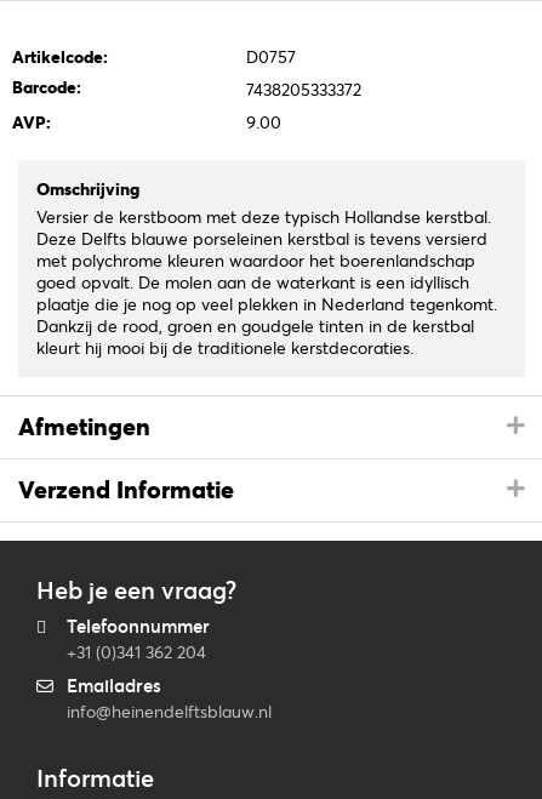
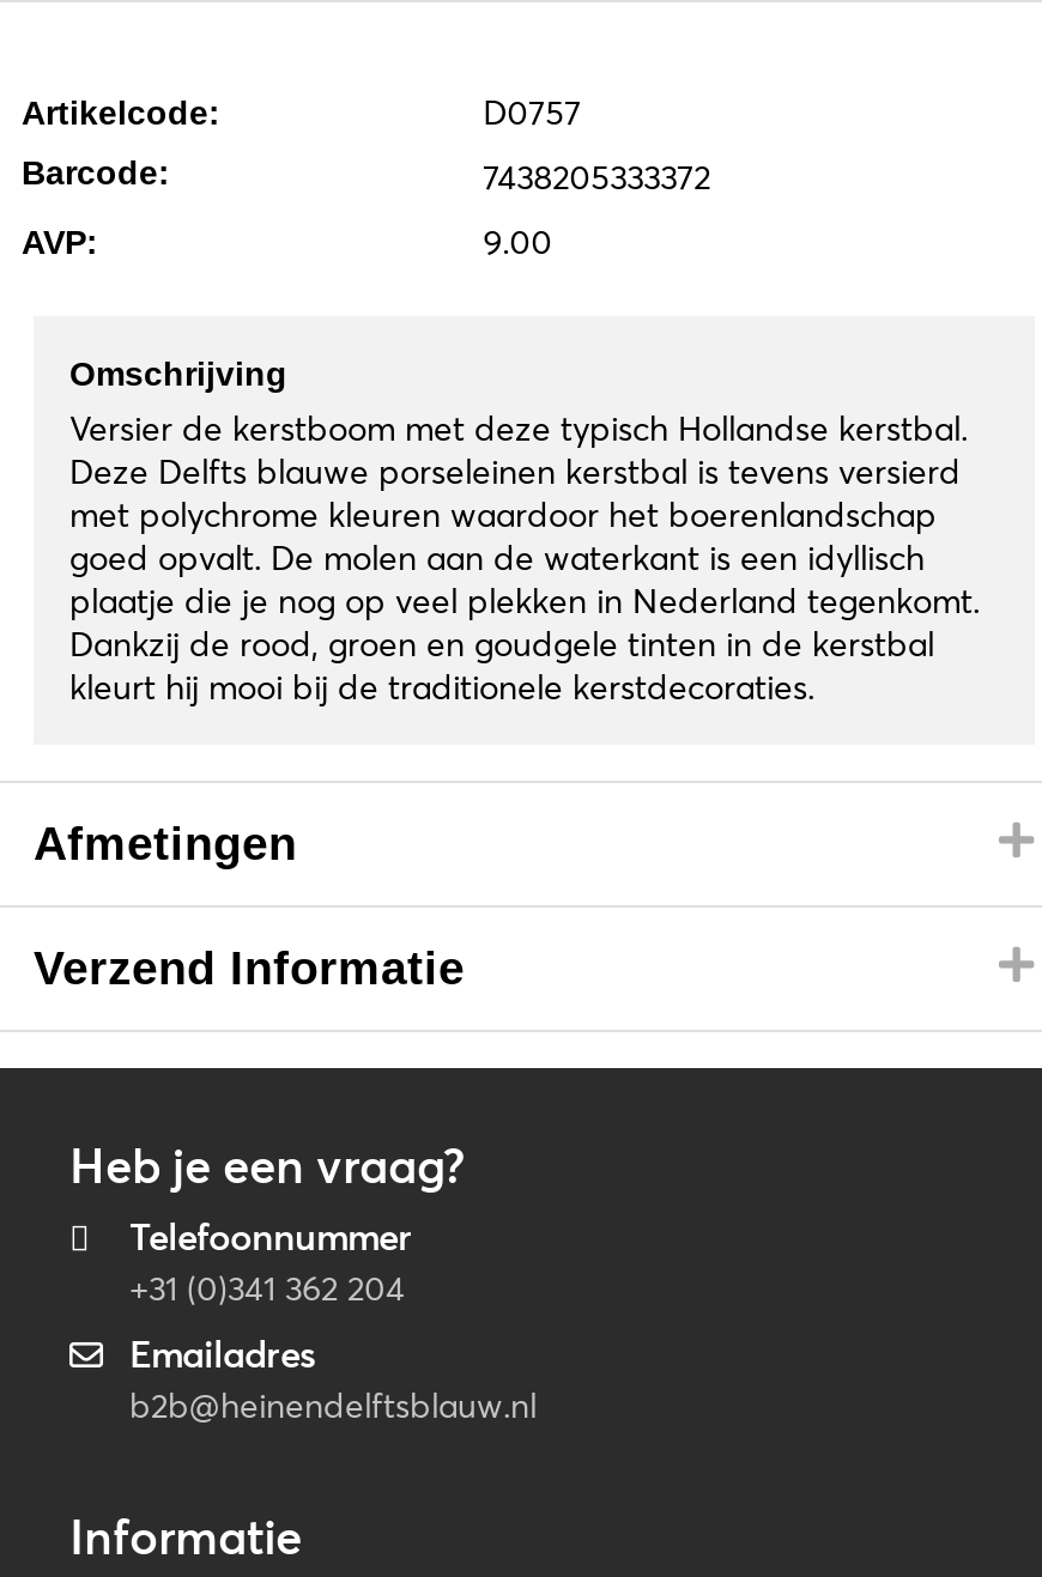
[67,701,272,723] info@heinendelftsblauw.nl -> [129,1384,537,1427] b2b@heinendelftsblauw.nl

